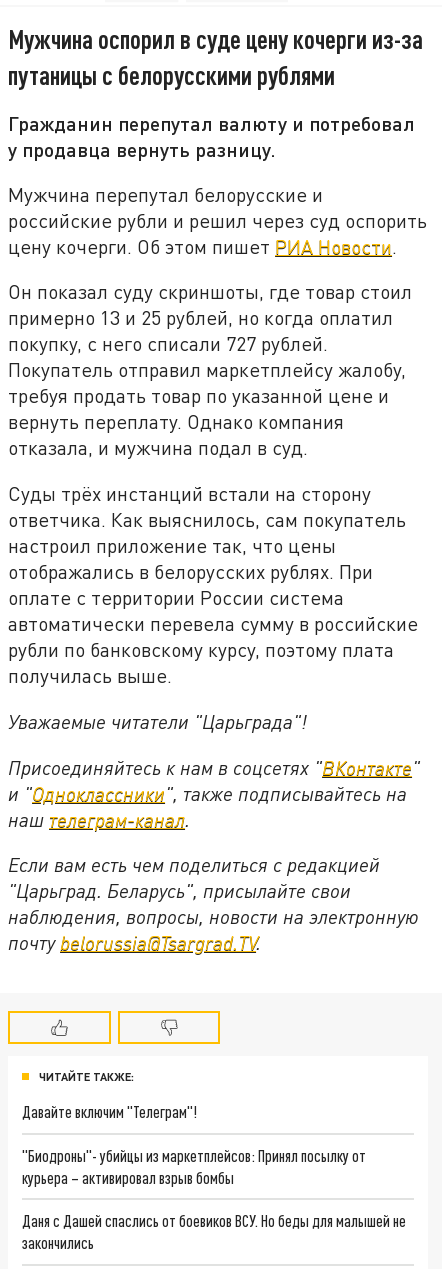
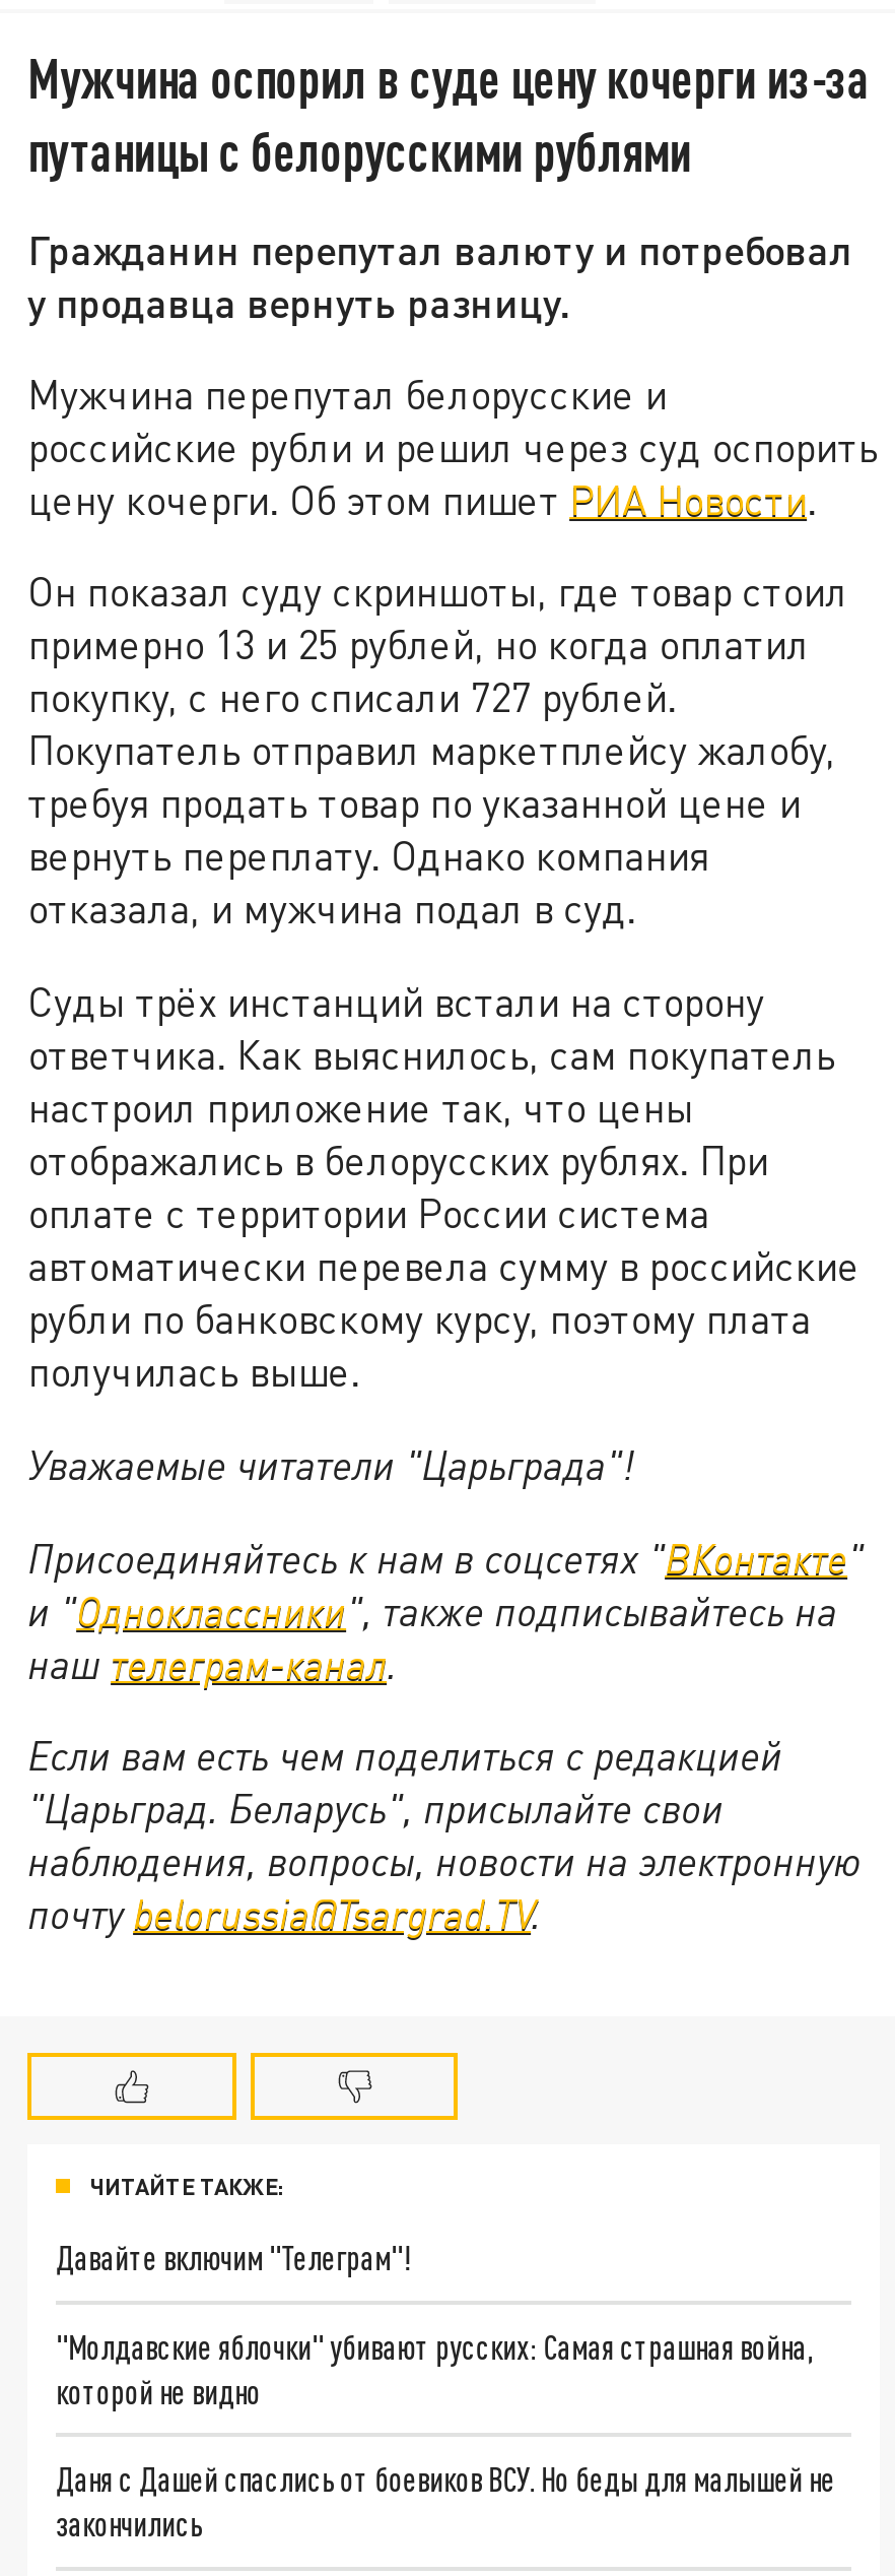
[22,1146,366,1187] "Биодроны"- убийцы из маркетплейсов: Принял посылку от | курьера – активировал взрыв бомбы -> [56,2326,813,2410] "Молдавские яблочки" убивают русских: Самая страшная война, | которой не видно

